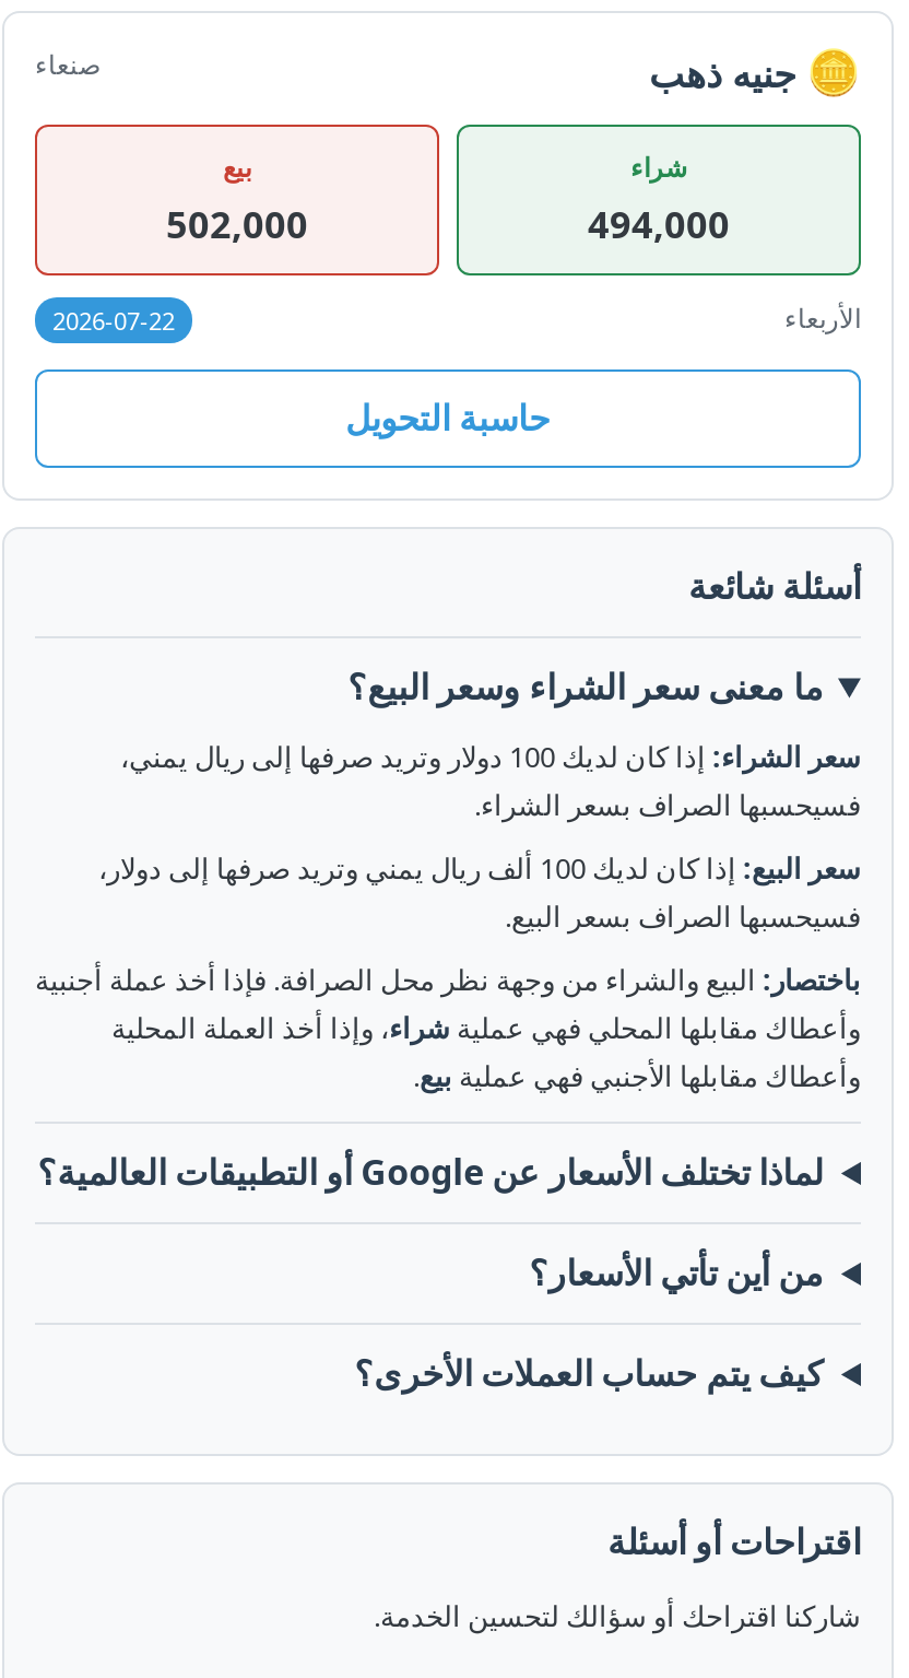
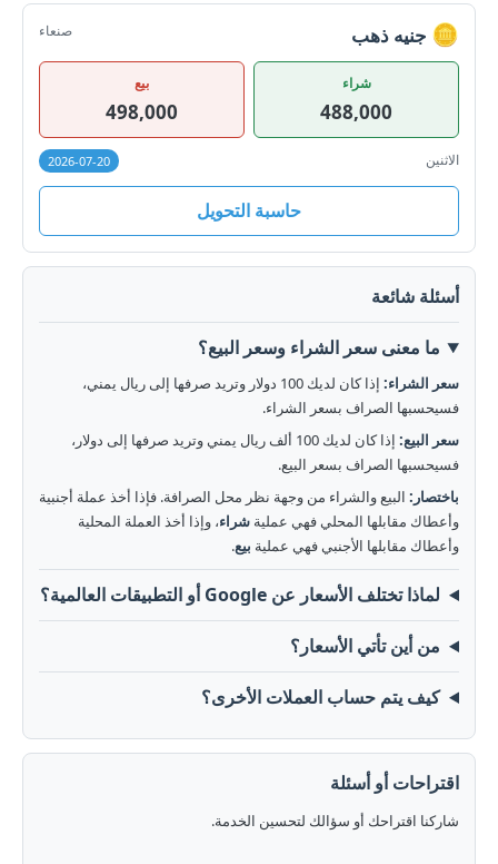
[166,199,308,249] 502,000 -> [106,99,178,125] 498,000
[588,199,730,249] 494,000 -> [320,99,392,125] 488,000
[52,300,861,337] الأربعاء | 2026-07-22 -> [48,150,459,169] الاثنين | 2026-07-20

